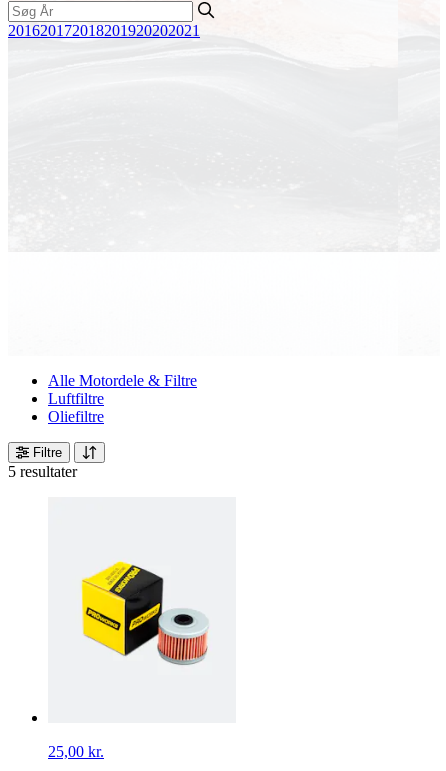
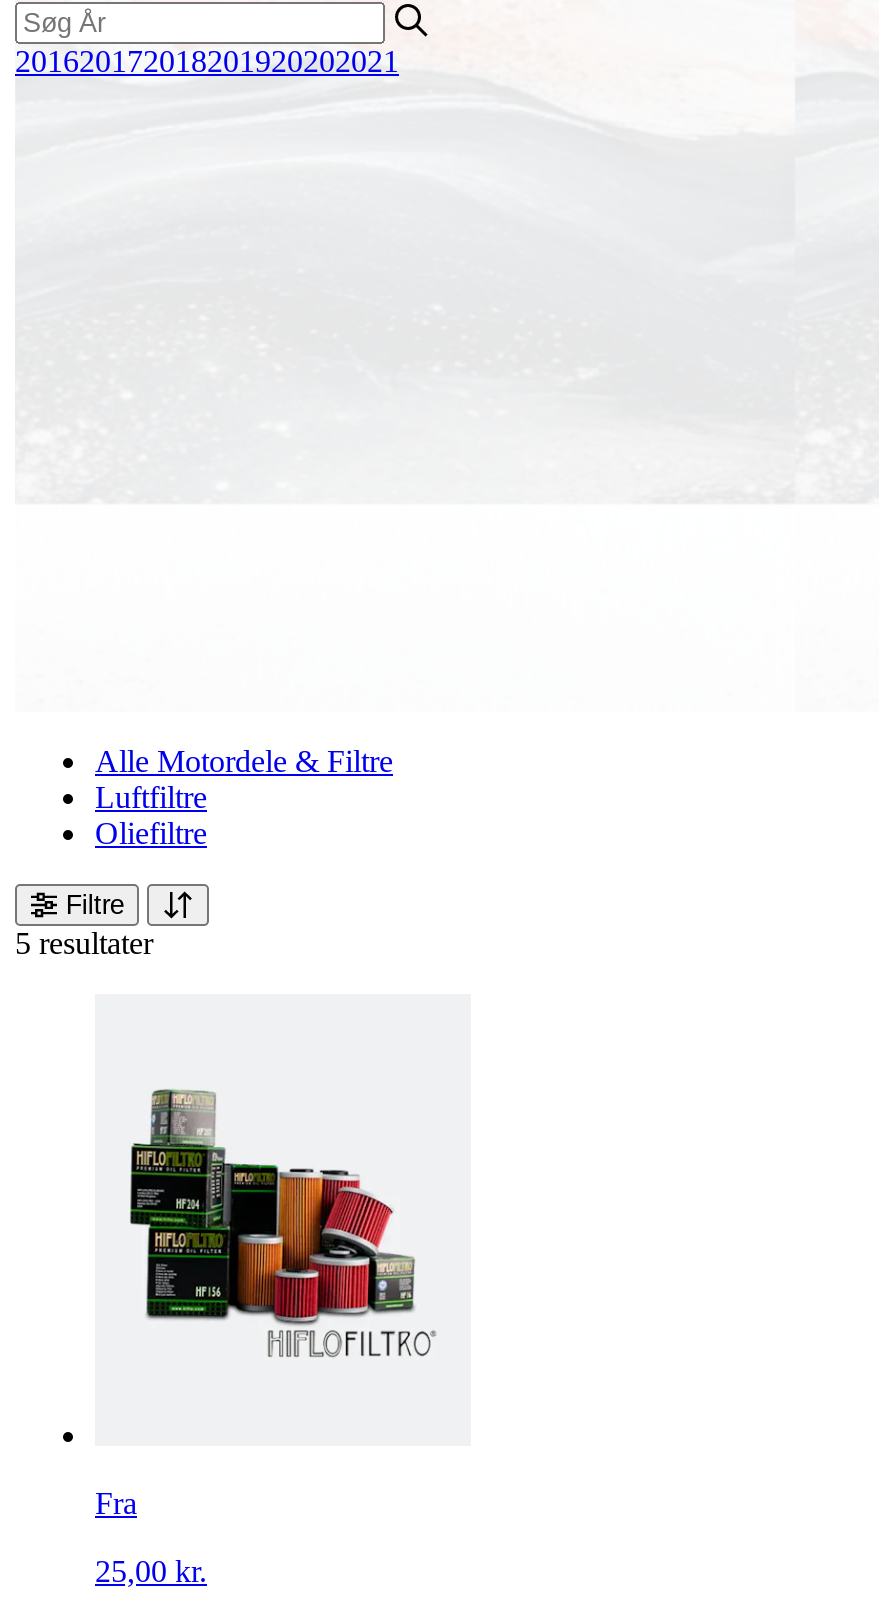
none -> [95,1486,137,1520] Fra
[66,545,208,665] [image] -> [129,1088,437,1358] [image]

